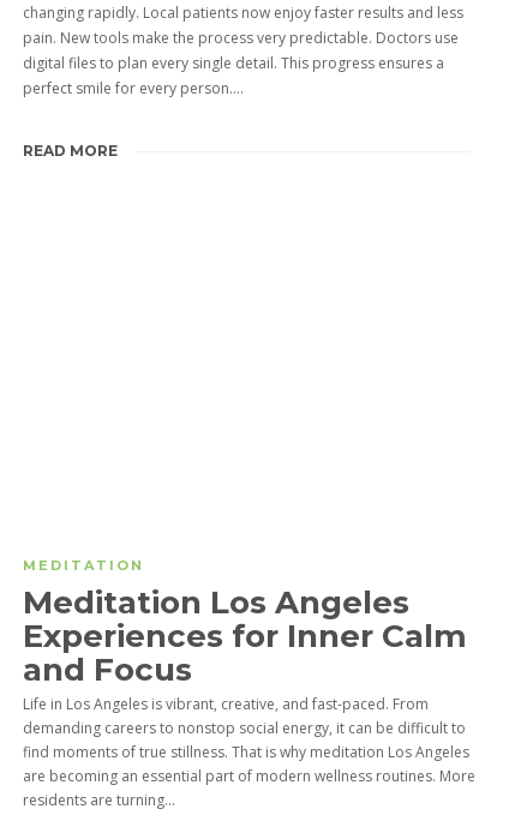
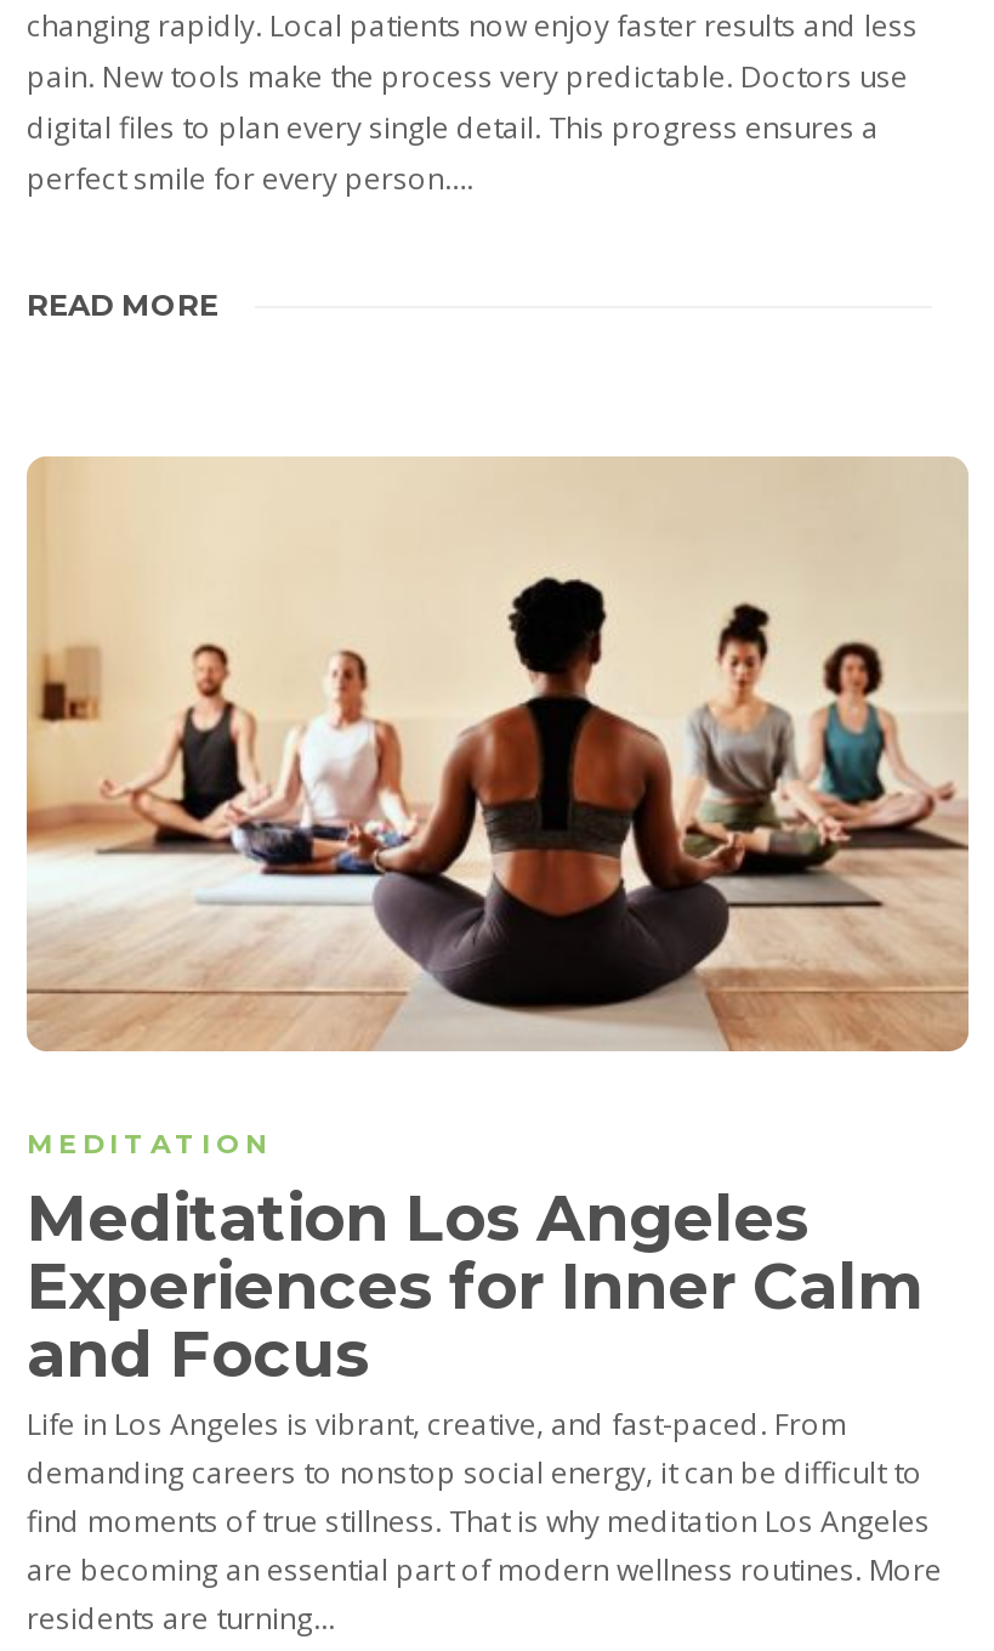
none -> [24,454,971,1054] [image]

